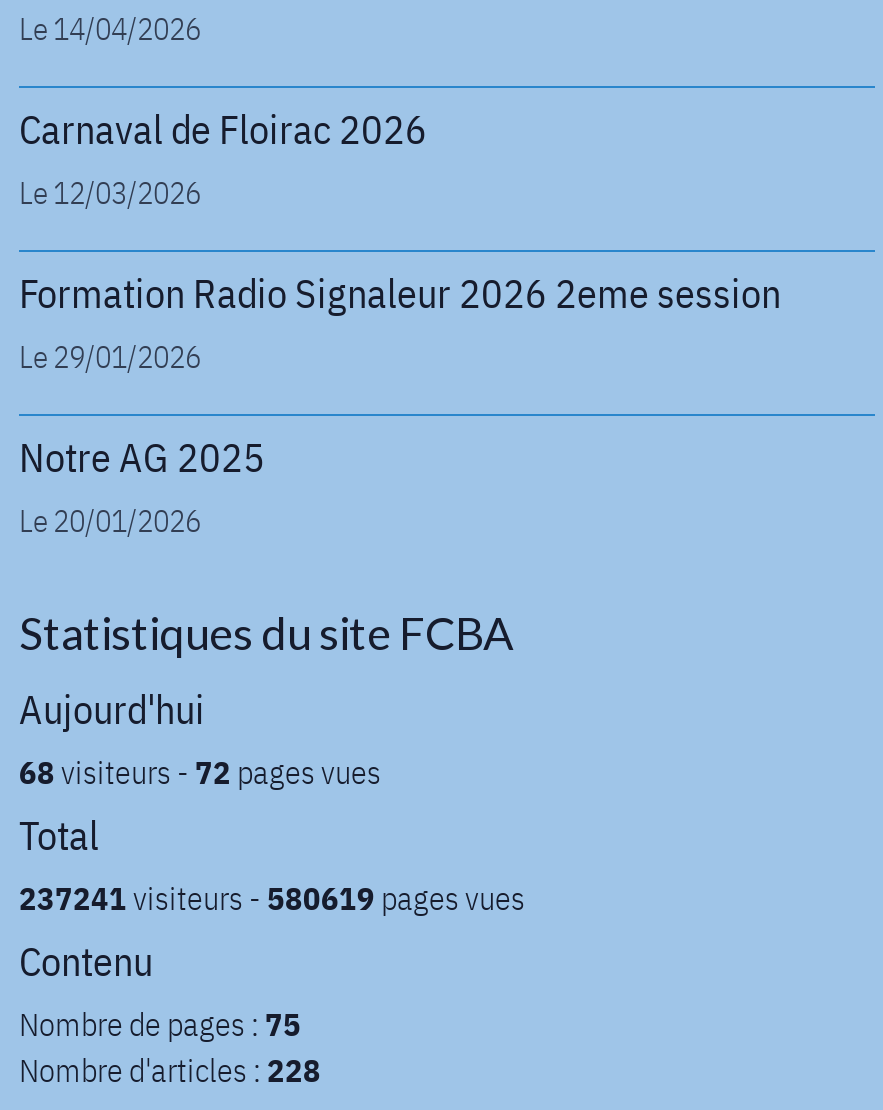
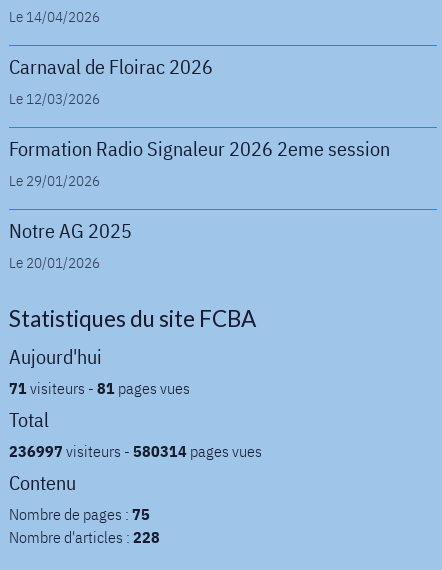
[19,753,381,793] 68 visiteurs - 72 pages vues -> [9,378,190,398] 71 visiteurs - 81 pages vues
[19,879,525,919] 237241 visiteurs - 580619 pages vues -> [9,441,262,461] 236997 visiteurs - 580314 pages vues

